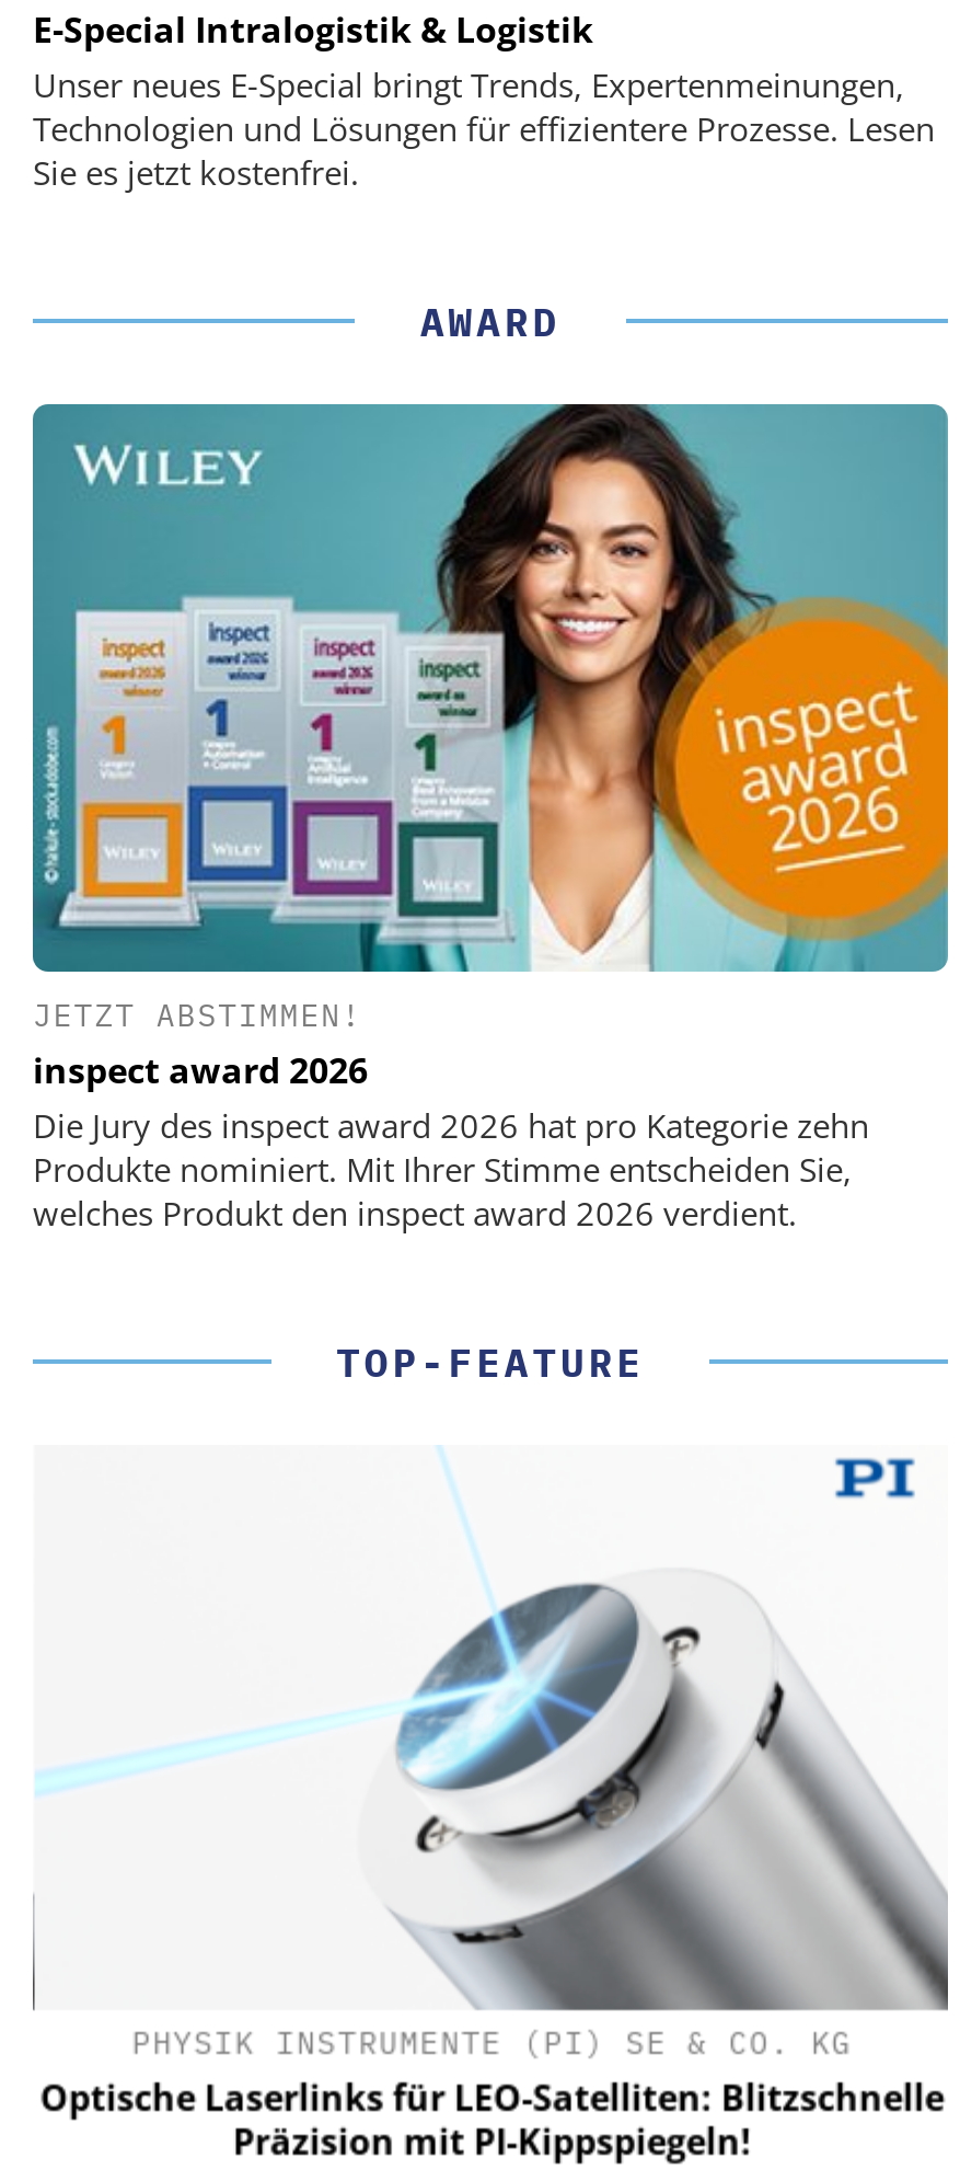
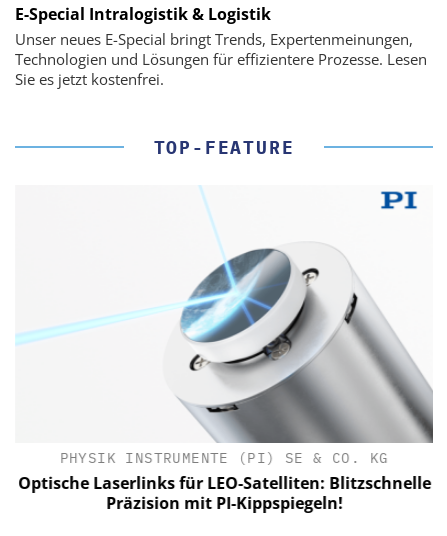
[420,298,560,348] AWARD -> none
[31,401,950,1235] [image] | JETZT ABSTIMMEN! | inspect award 2026 | Die Jury des inspect award 2026 hat pro Kategorie zehn | Produkte nominiert. Mit Ihrer Stimme entscheiden Sie, | welches Produkt den inspect award 2026 verdient. -> none

